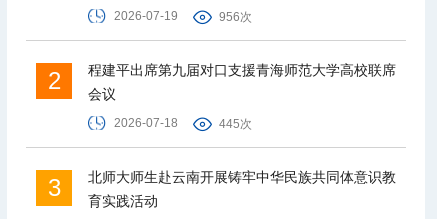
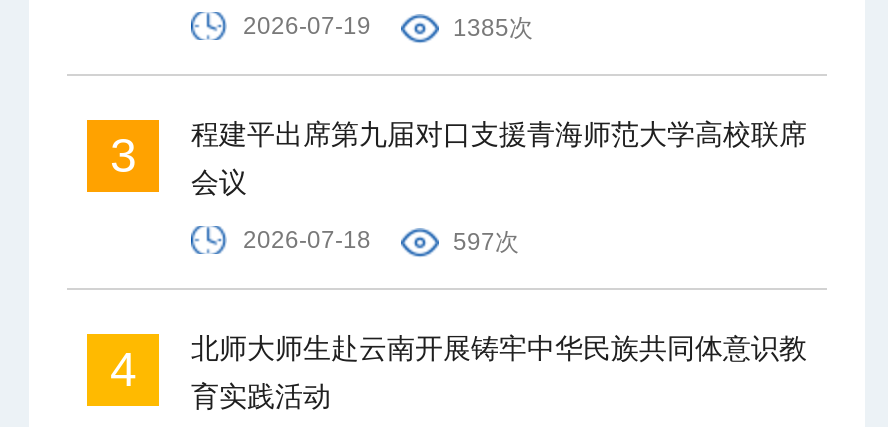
[219,10,252,24] 956次 -> [453,14,533,42] 1385次
[47,62,396,102] 2 程建平出席第九届对口支援青海师范大学高校联席 会议 -> [110,118,807,198] 3 程建平出席第九届对口支援青海师范大学高校联席 会议
[219,117,252,131] 445次 -> [453,228,519,256] 597次
[47,169,396,209] 3 北师大师生赴云南开展铸牢中华民族共同体意识教 育实践活动 -> [110,332,807,412] 4 北师大师生赴云南开展铸牢中华民族共同体意识教 育实践活动

